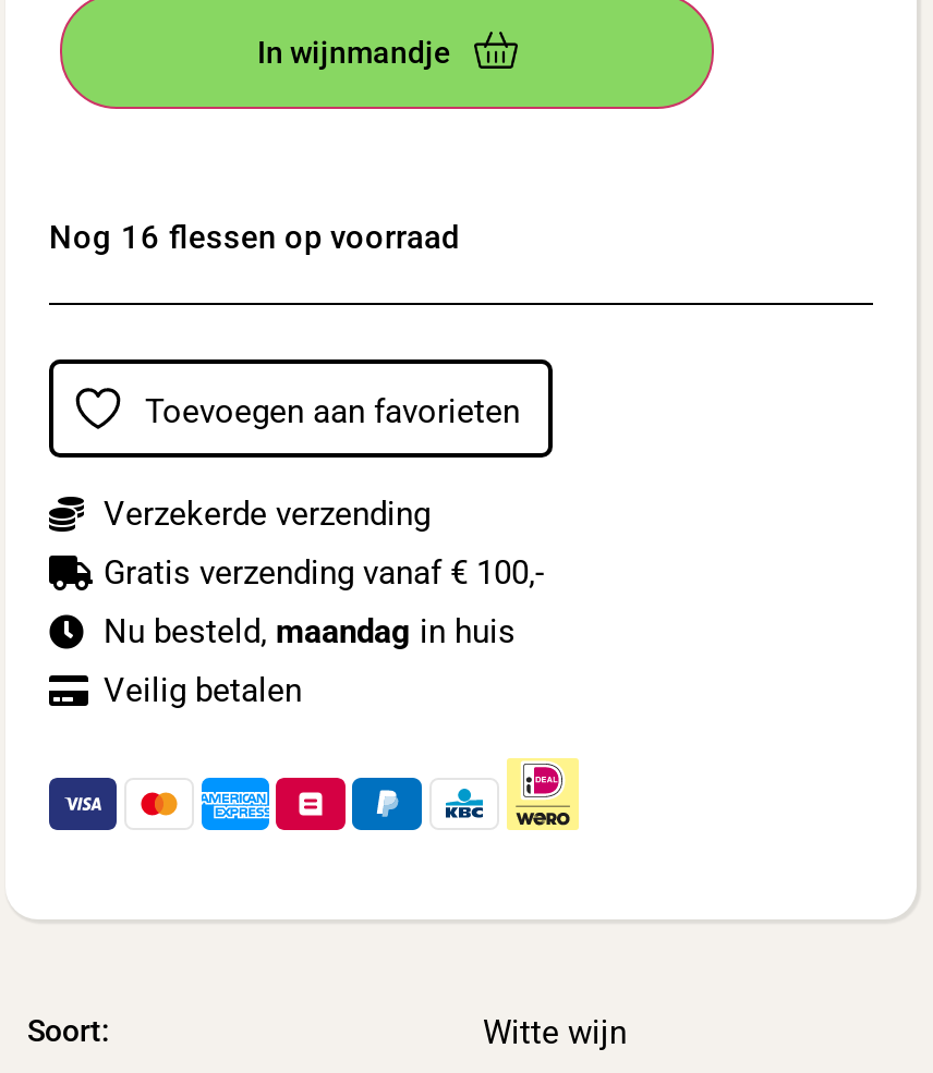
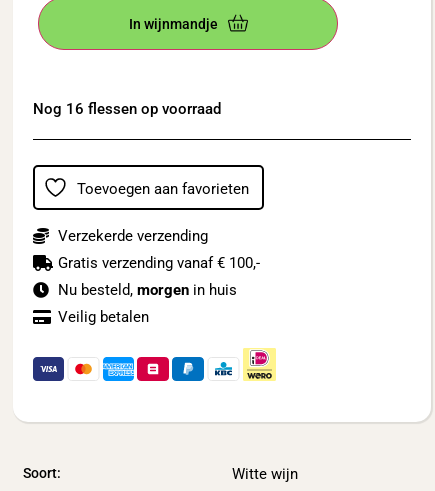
[104,613,516,652] Nu besteld, maandag in huis -> [58,281,237,299] Nu besteld, morgen in huis

